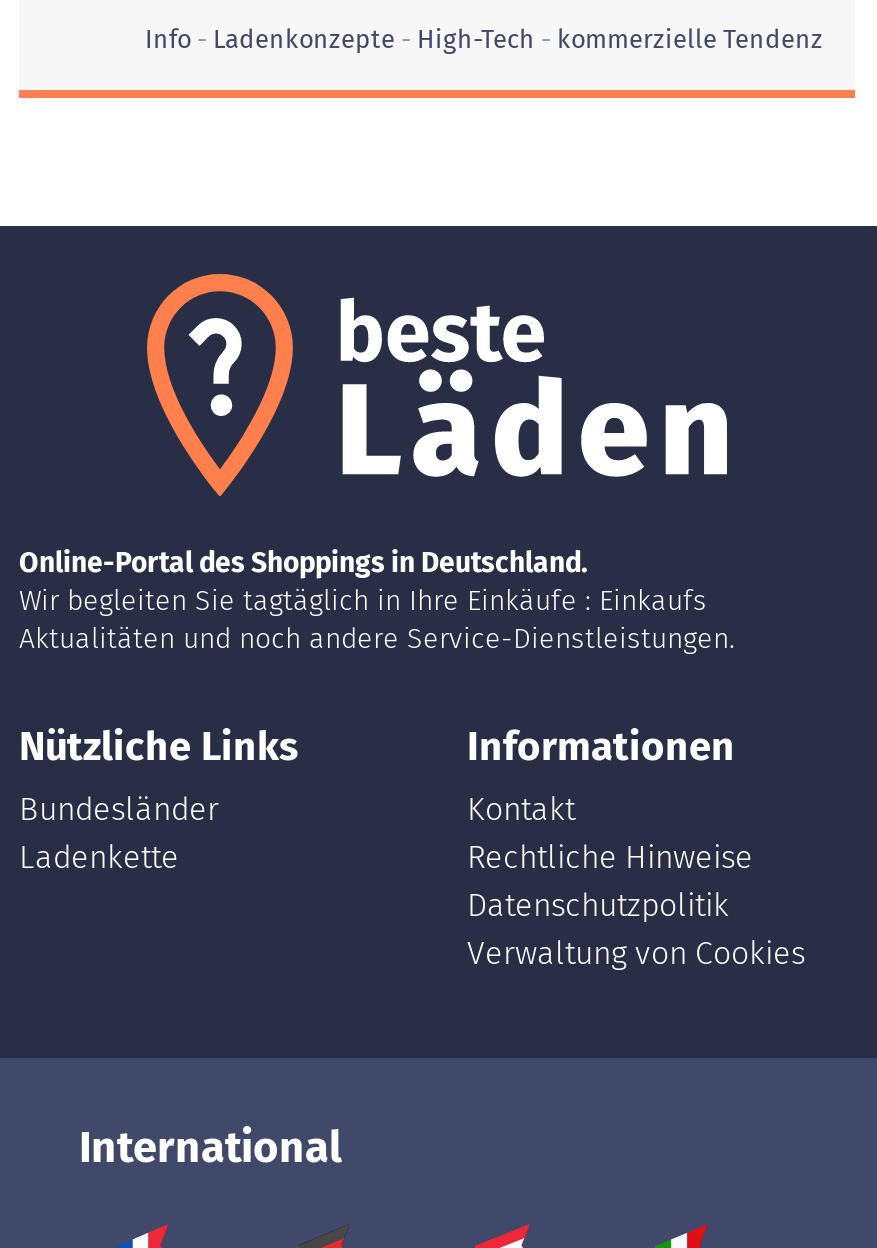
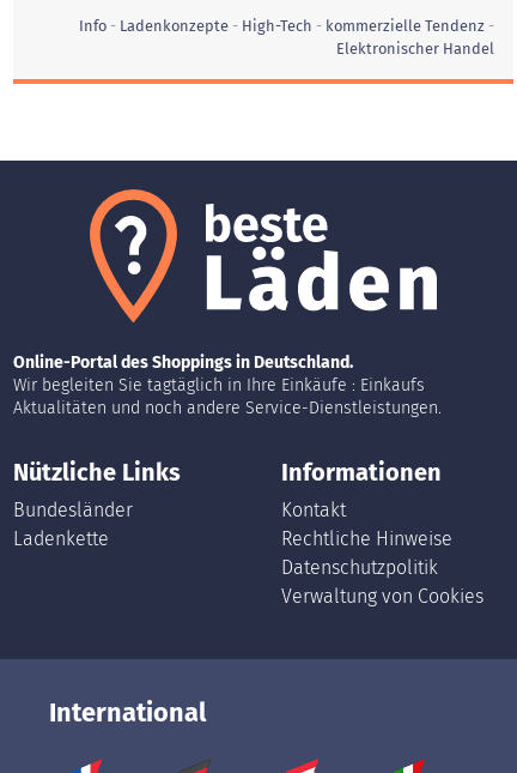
none -> [336,40,494,58] Elektronischer Handel

